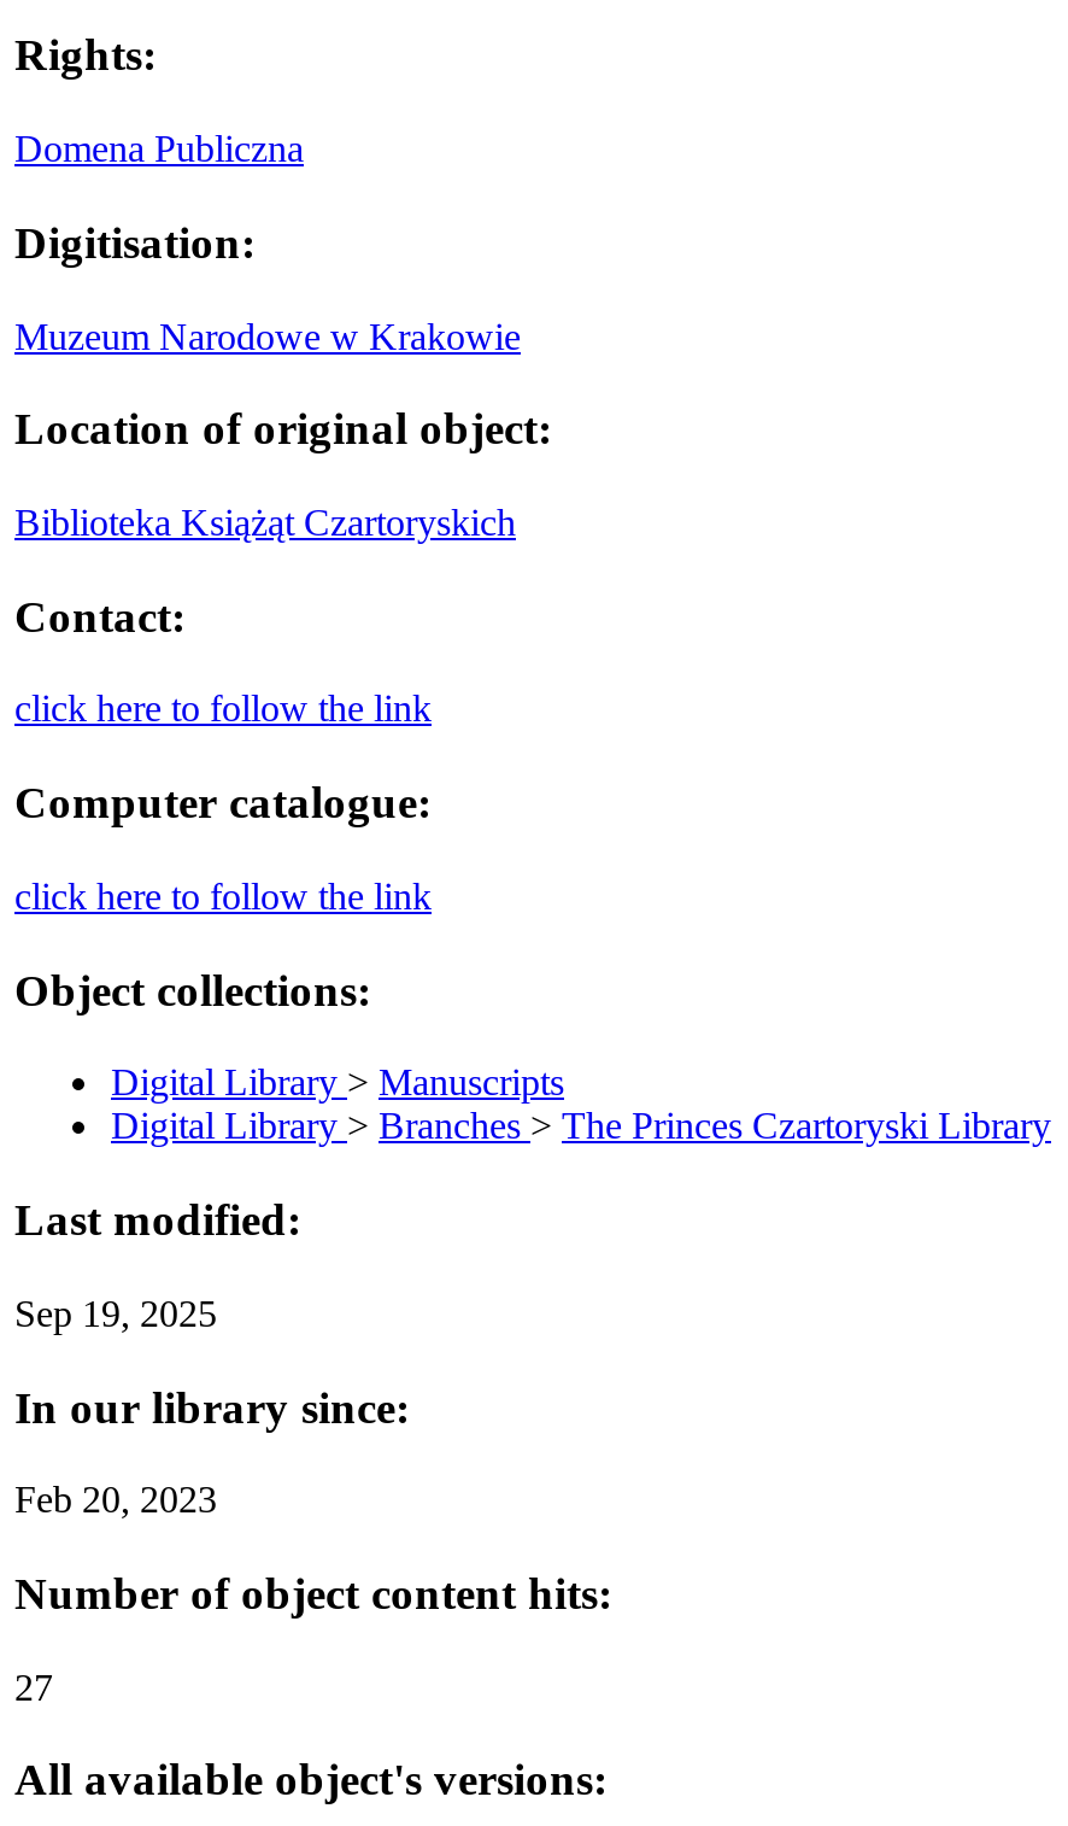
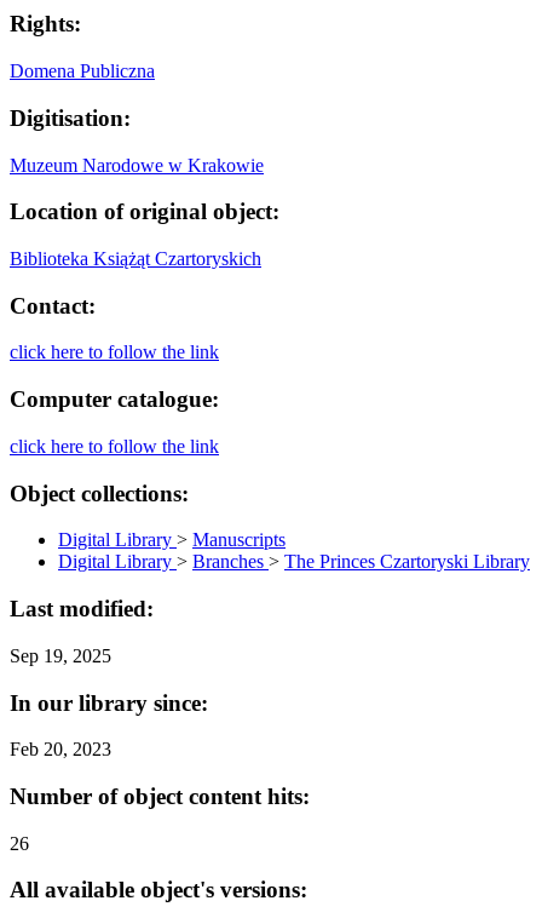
[14,1666,53,1707] 27 -> [10,833,29,853] 26

